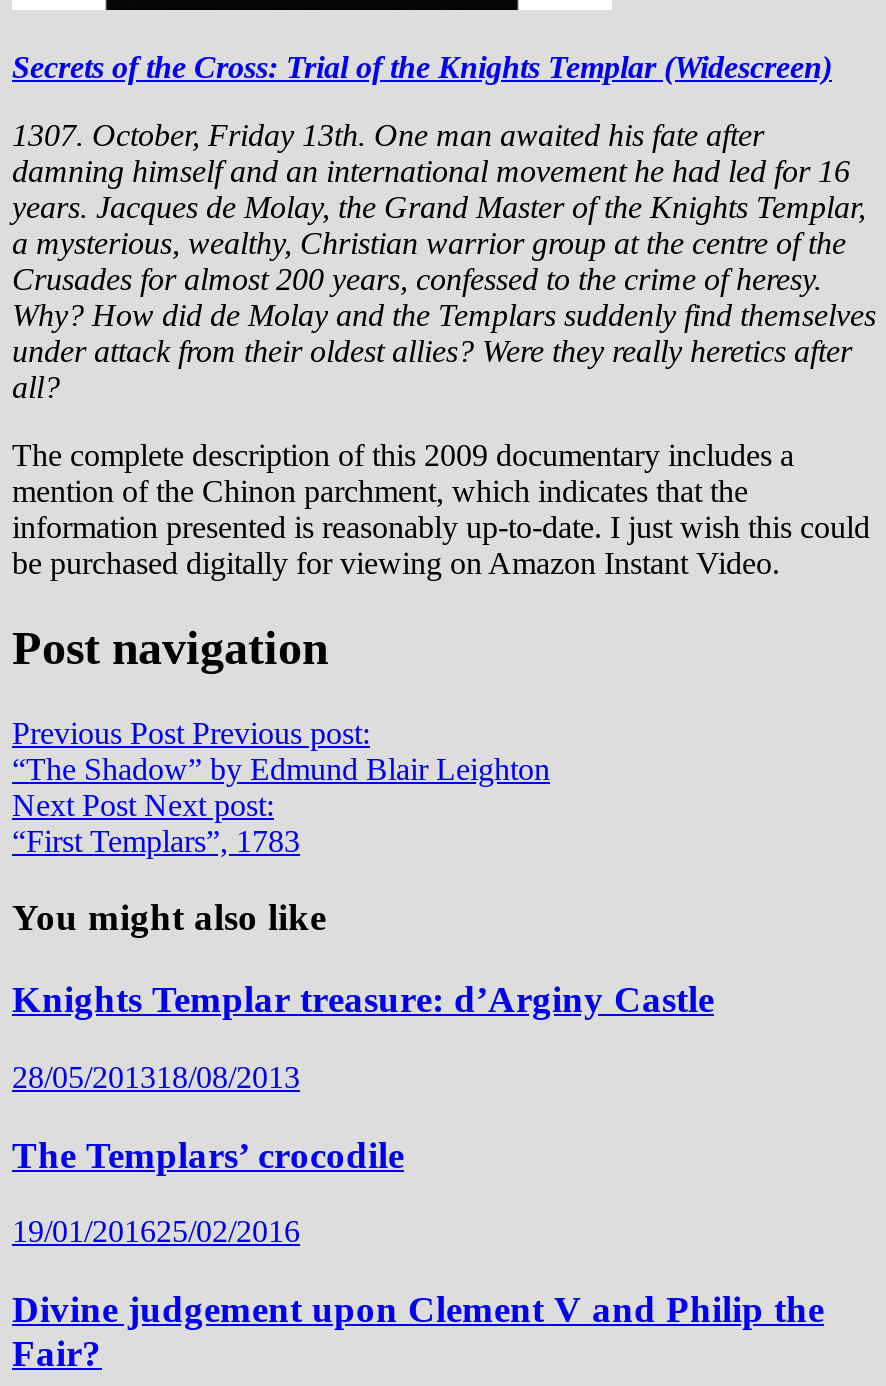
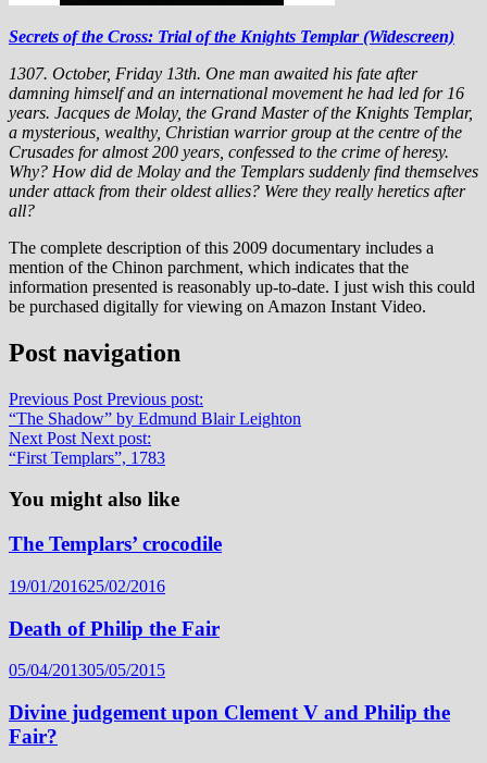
[12,978,714,1094] Knights Templar treasure: d’Arginy Castle | 28/05/201318/08/2013 -> none
moved [12,1133,404,1248] -> [9,532,222,595]: The Templars’ crocodile | 19/01/201625/02/2016
none -> [9,617,220,679] Death of Philip the Fair | 05/04/201305/05/2015

